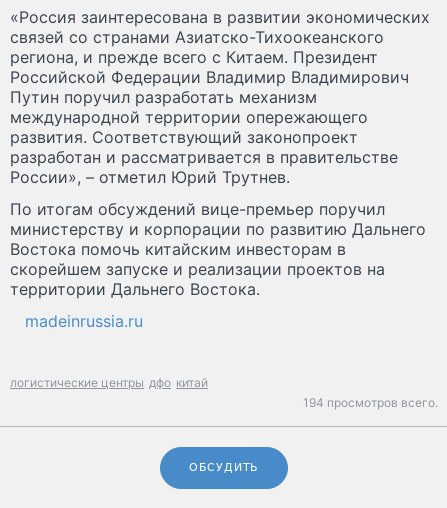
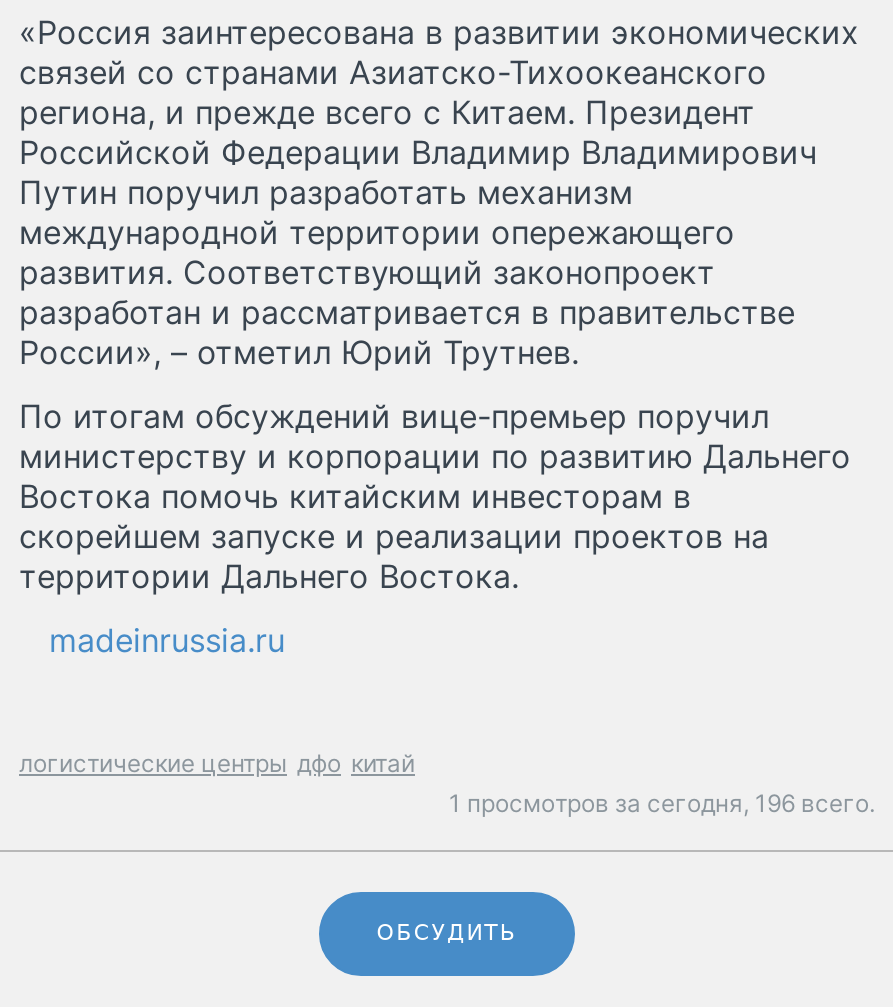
[303,395,438,410] 194 просмотров всего. -> [449,788,875,818] 1 просмотров за сегодня, 196 всего.

